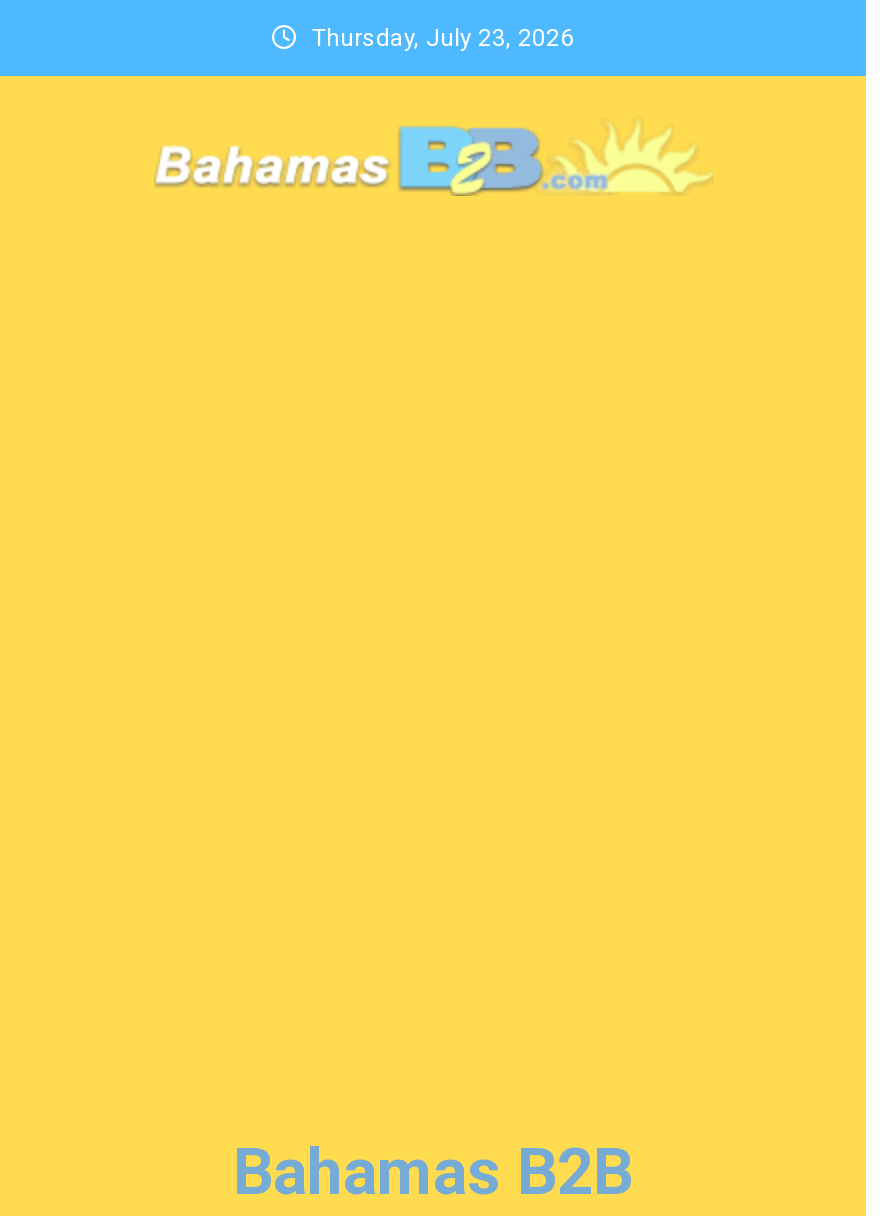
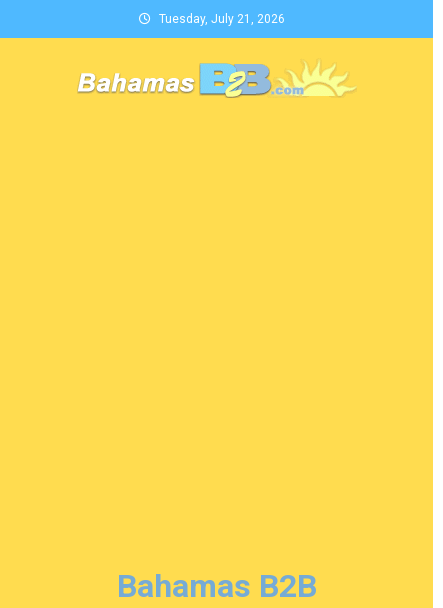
[312,24,574,52] Thursday, July 23, 2026 -> [158,12,284,26] Tuesday, July 21, 2026

